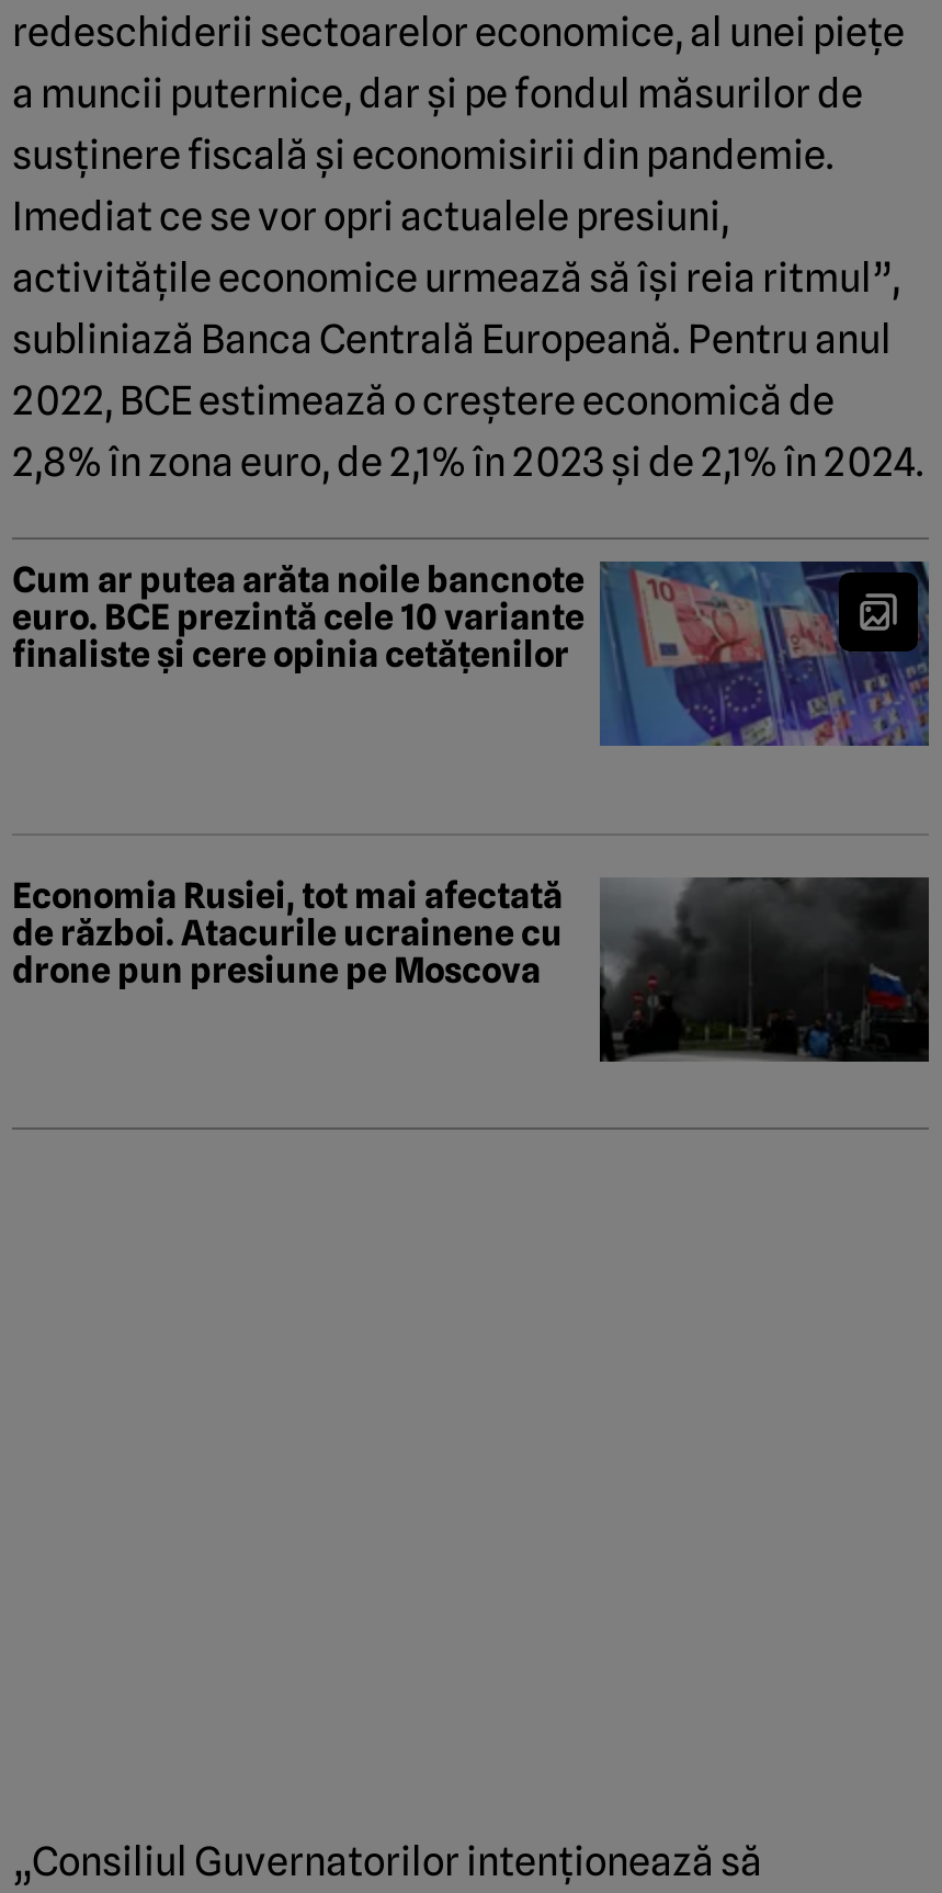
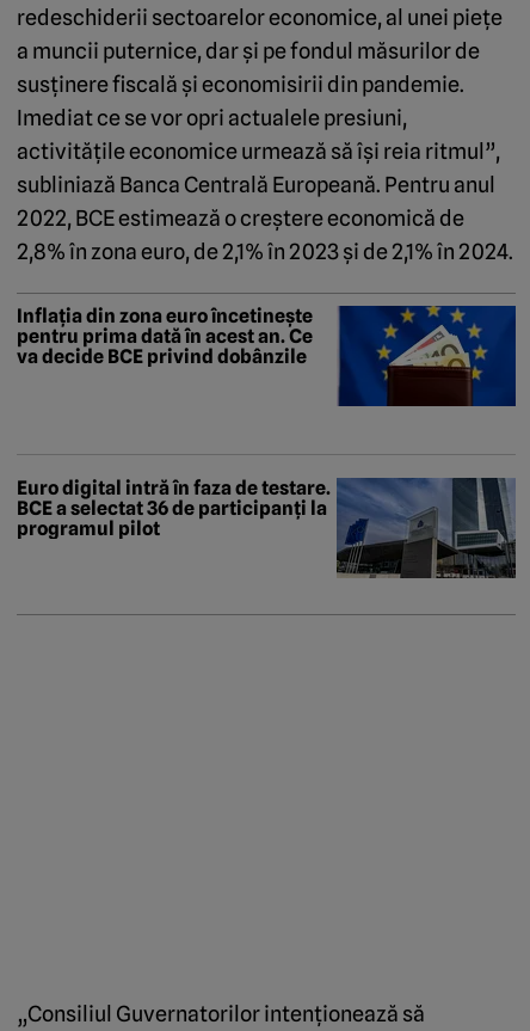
[12,559,931,748] [image] | Cum ar putea arăta noile bancnote | euro. BCE prezintă cele 10 variante | finaliste și cere opinia cetățenilor -> [17,304,517,407] [image] | Inflația din zona euro încetinește | pentru prima dată în acest an. Ce | va decide BCE privind dobânzile
[12,875,931,1064] [image] | Economia Rusiei, tot mai afectată | de război. Atacurile ucrainene cu | drone pun presiune pe Moscova -> [17,476,516,578] [image] | Euro digital intră în faza de testare. | BCE a selectat 36 de participanți la | programul pilot

